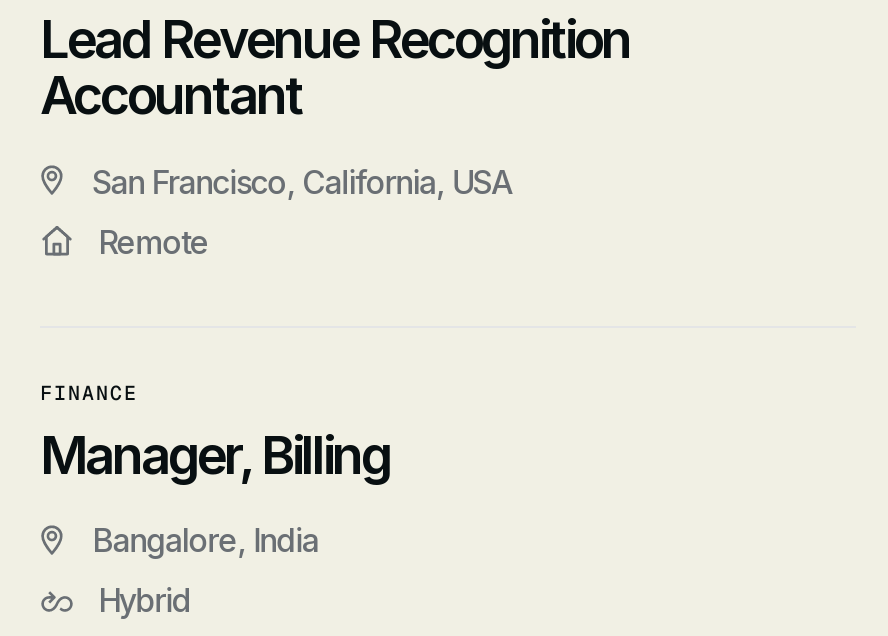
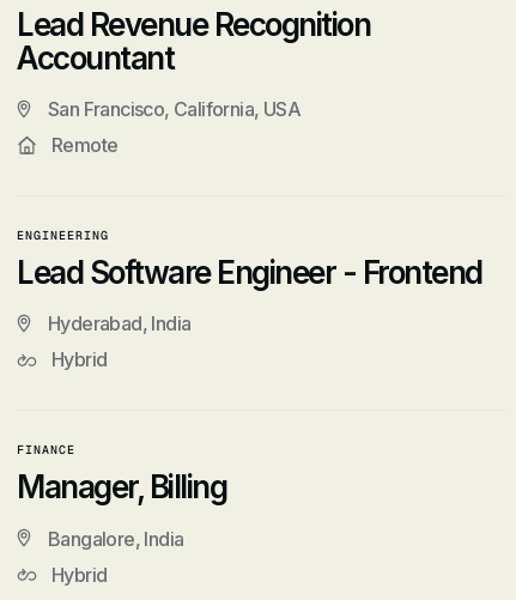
none -> [17,228,482,372] ENGINEERING | Lead Software Engineer - Frontend | Hyderabad, India | Hybrid

